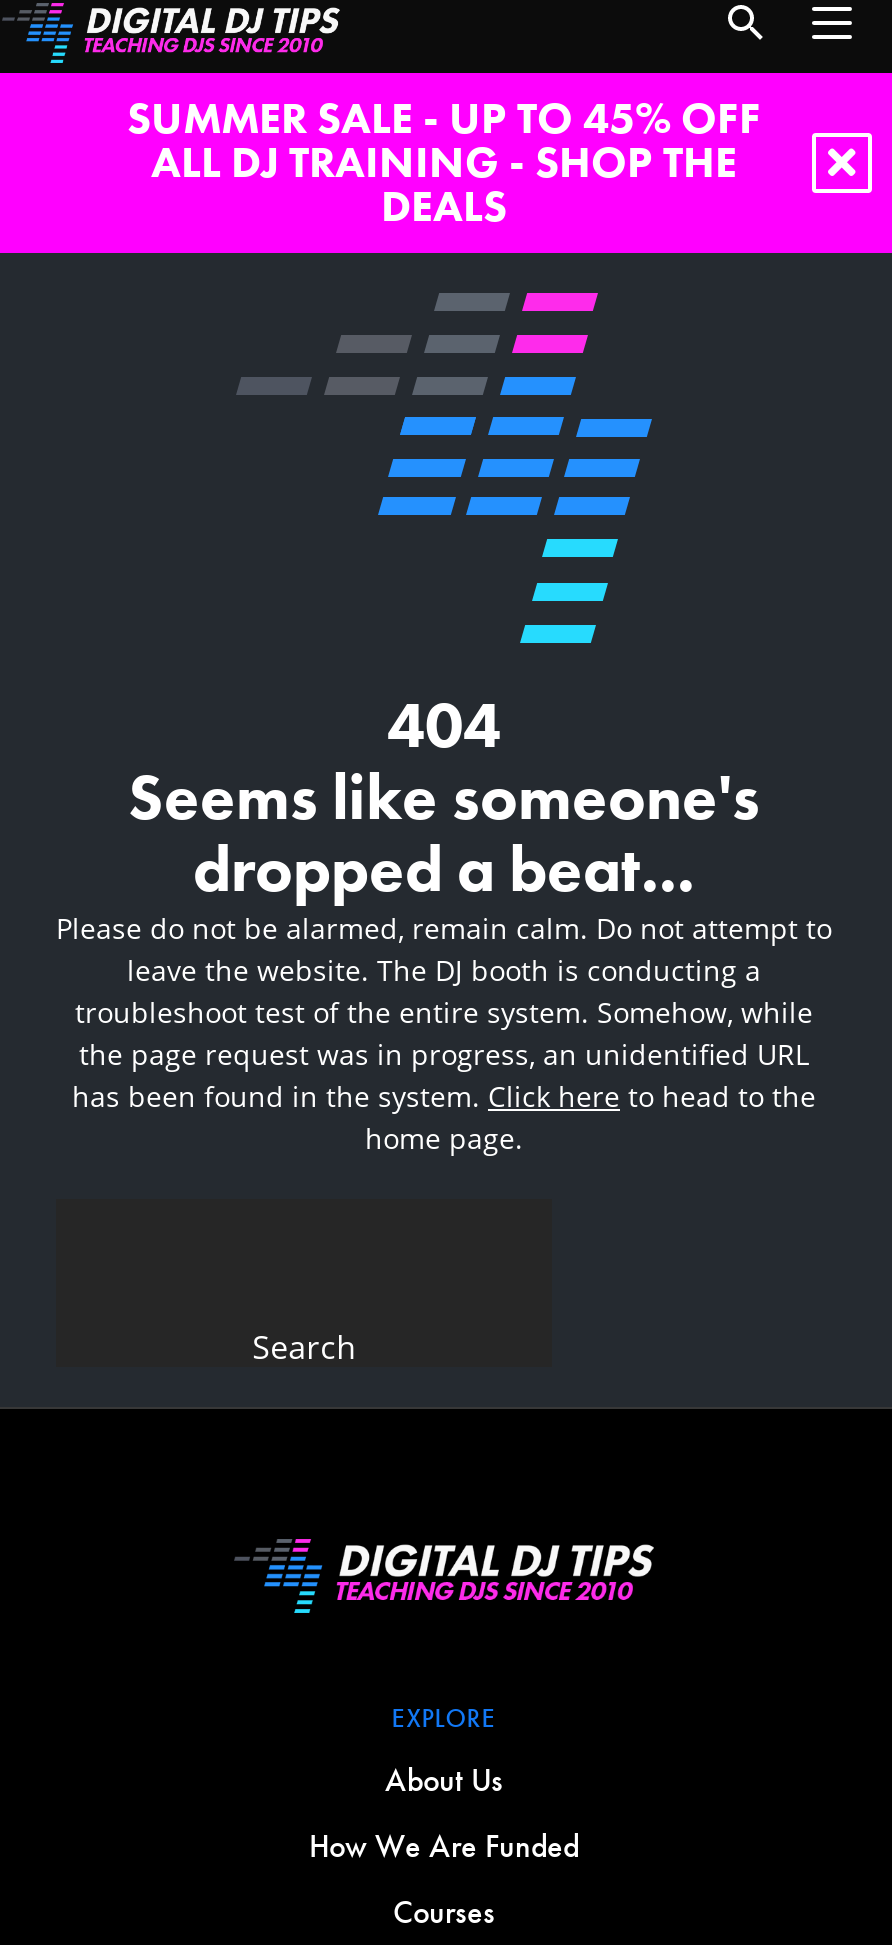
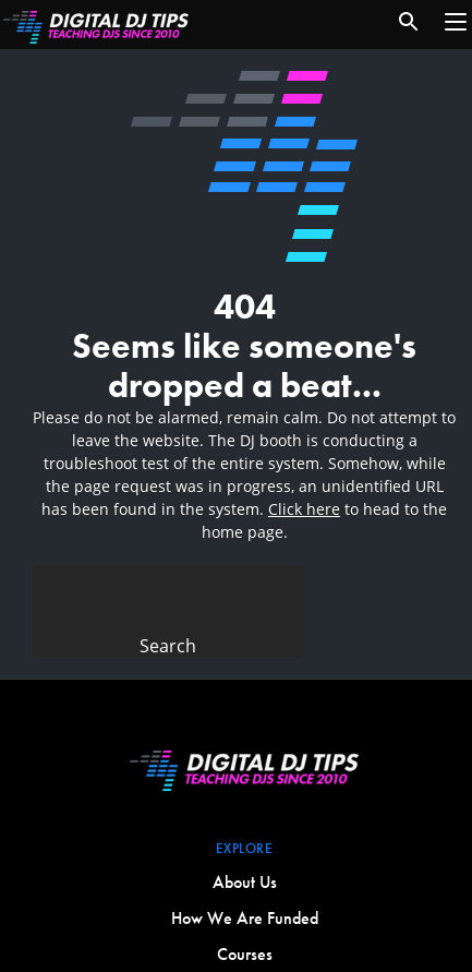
[127,89,761,235] SUMMER SALE - UP TO 45% OFF | ALL DJ TRAINING - SHOP THE | DEALS -> none

